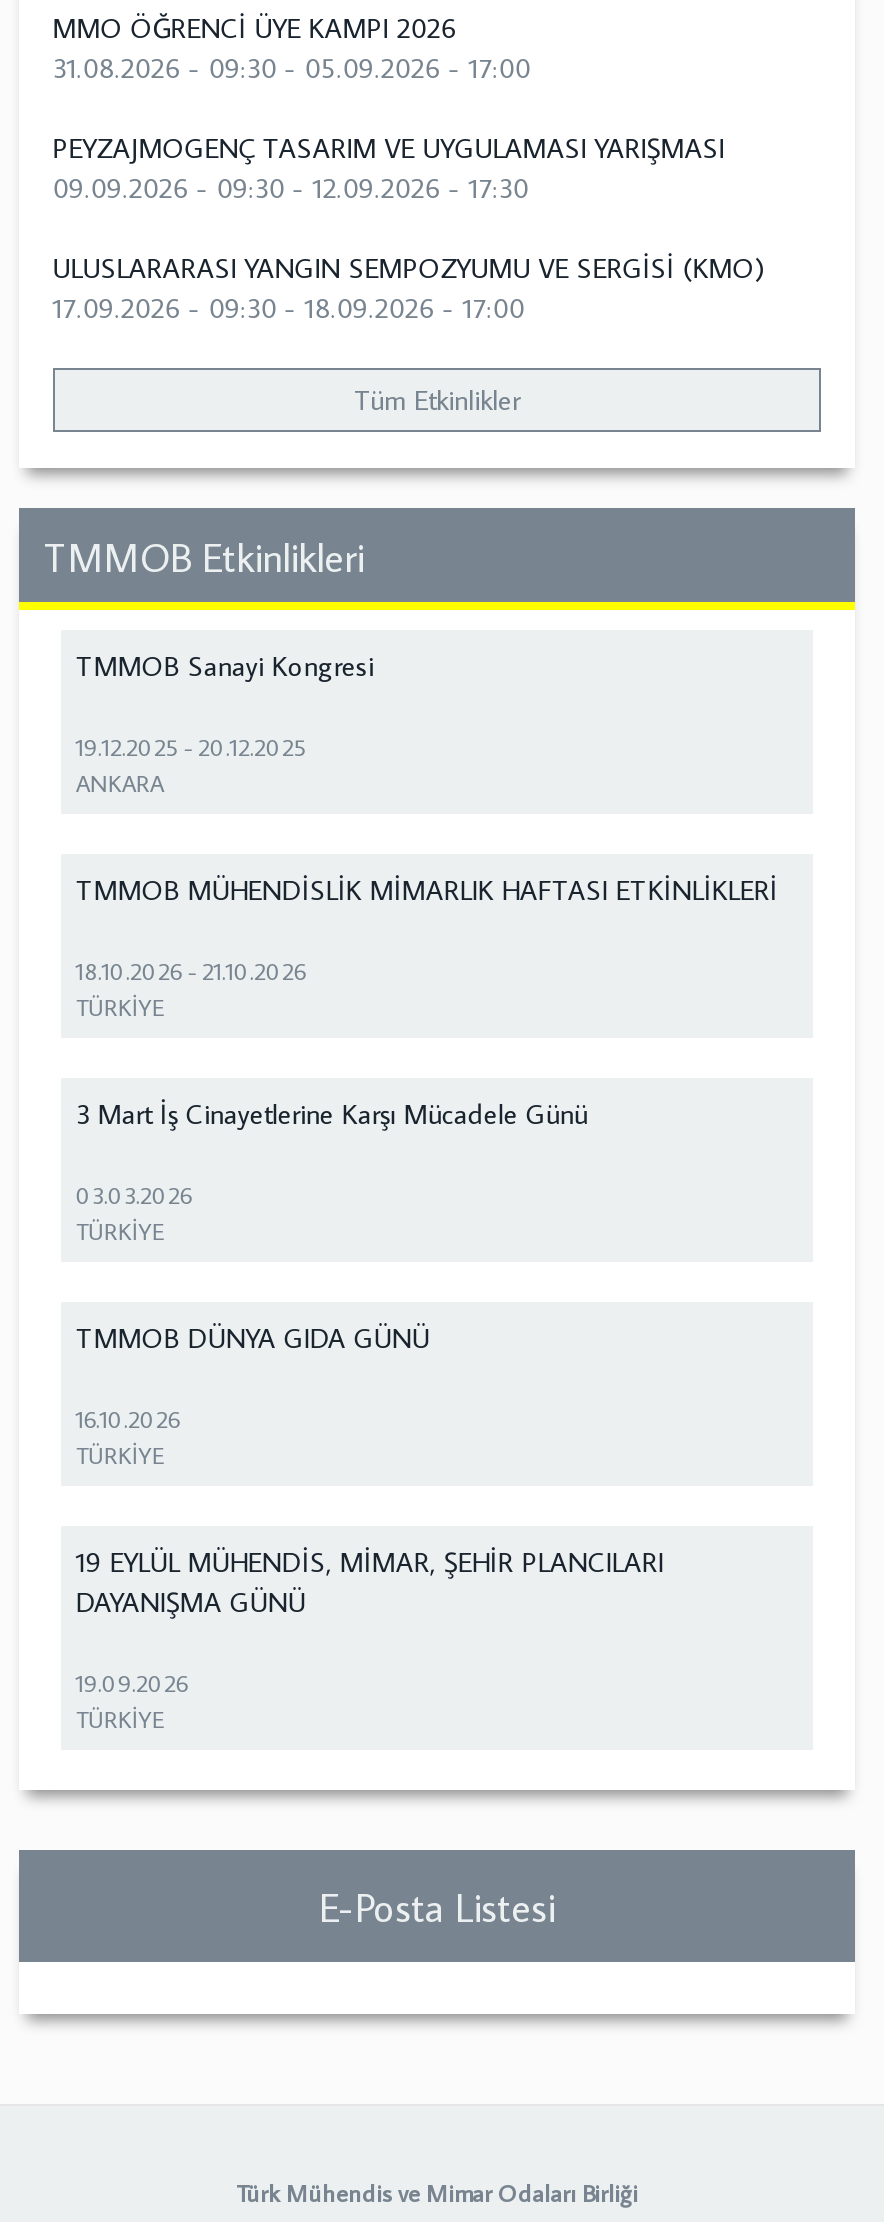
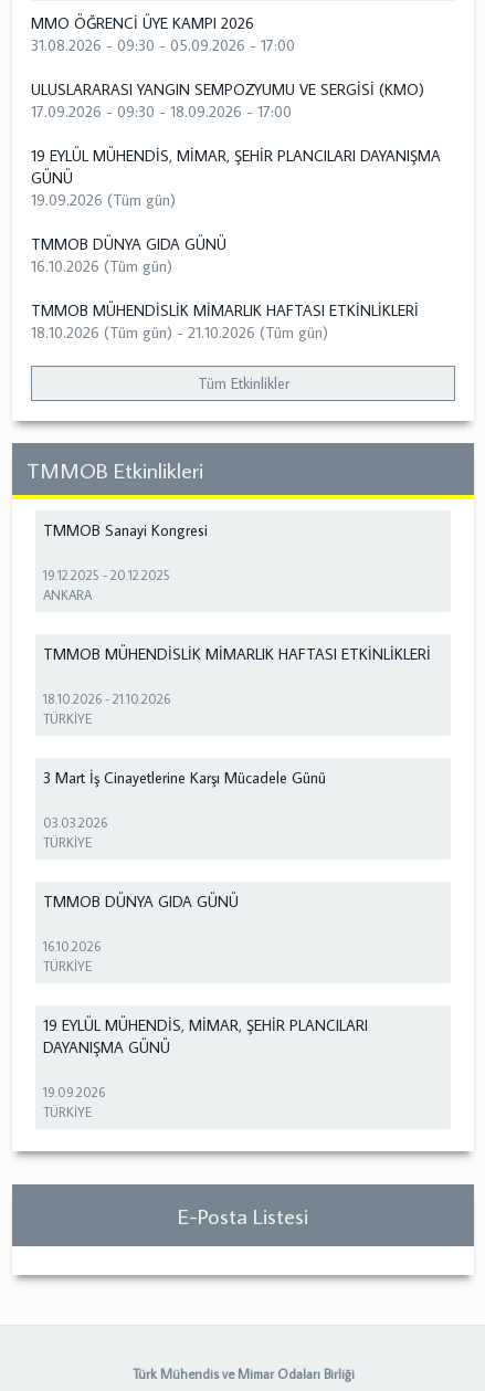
[52,129,724,205] PEYZAJMOGENÇ TASARIM VE UYGULAMASI YARIŞMASI | 09.09.2026 - 09:30 - 12.09.2026 - 17:30 -> none
moved [52,249,764,325] -> [31,79,424,121]: ULUSLARARASI YANGIN SEMPOZYUMU VE SERGİSİ (KMO) | 17.09.2026 - 09:30 - 18.09.2026 - 17:00
none -> [31,145,440,342] 19 EYLÜL MÜHENDİS, MİMAR, ŞEHİR PLANCILARI DAYANIŞMA | GÜNÜ | 19.09.2026 (Tüm gün) | TMMOB DÜNYA GIDA GÜNÜ | 16.10.2026 (Tüm gün) | TMMOB MÜHENDİSLİK MİMARLIK HAFTASI ETKİNLİKLERİ | 18.10.2026 (Tüm gün) - 21.10.2026 (Tüm gün)

